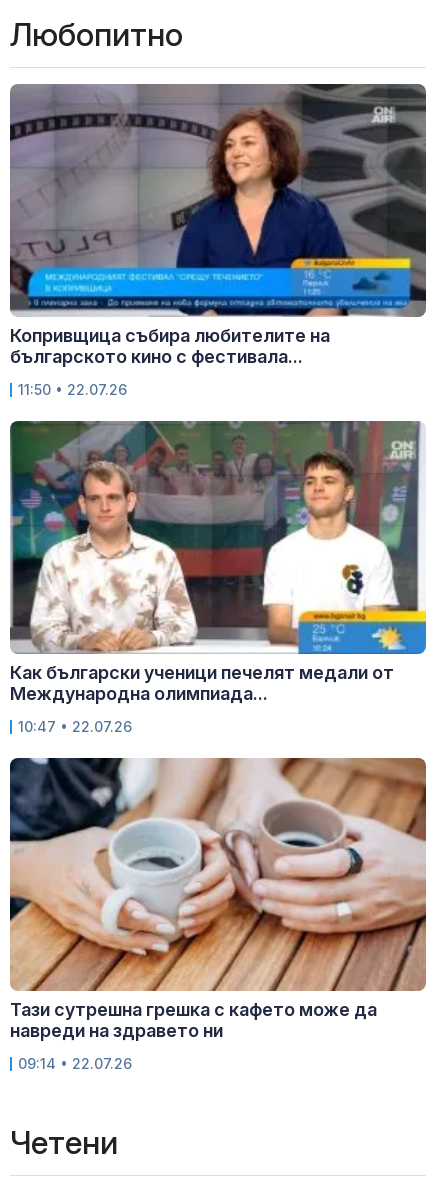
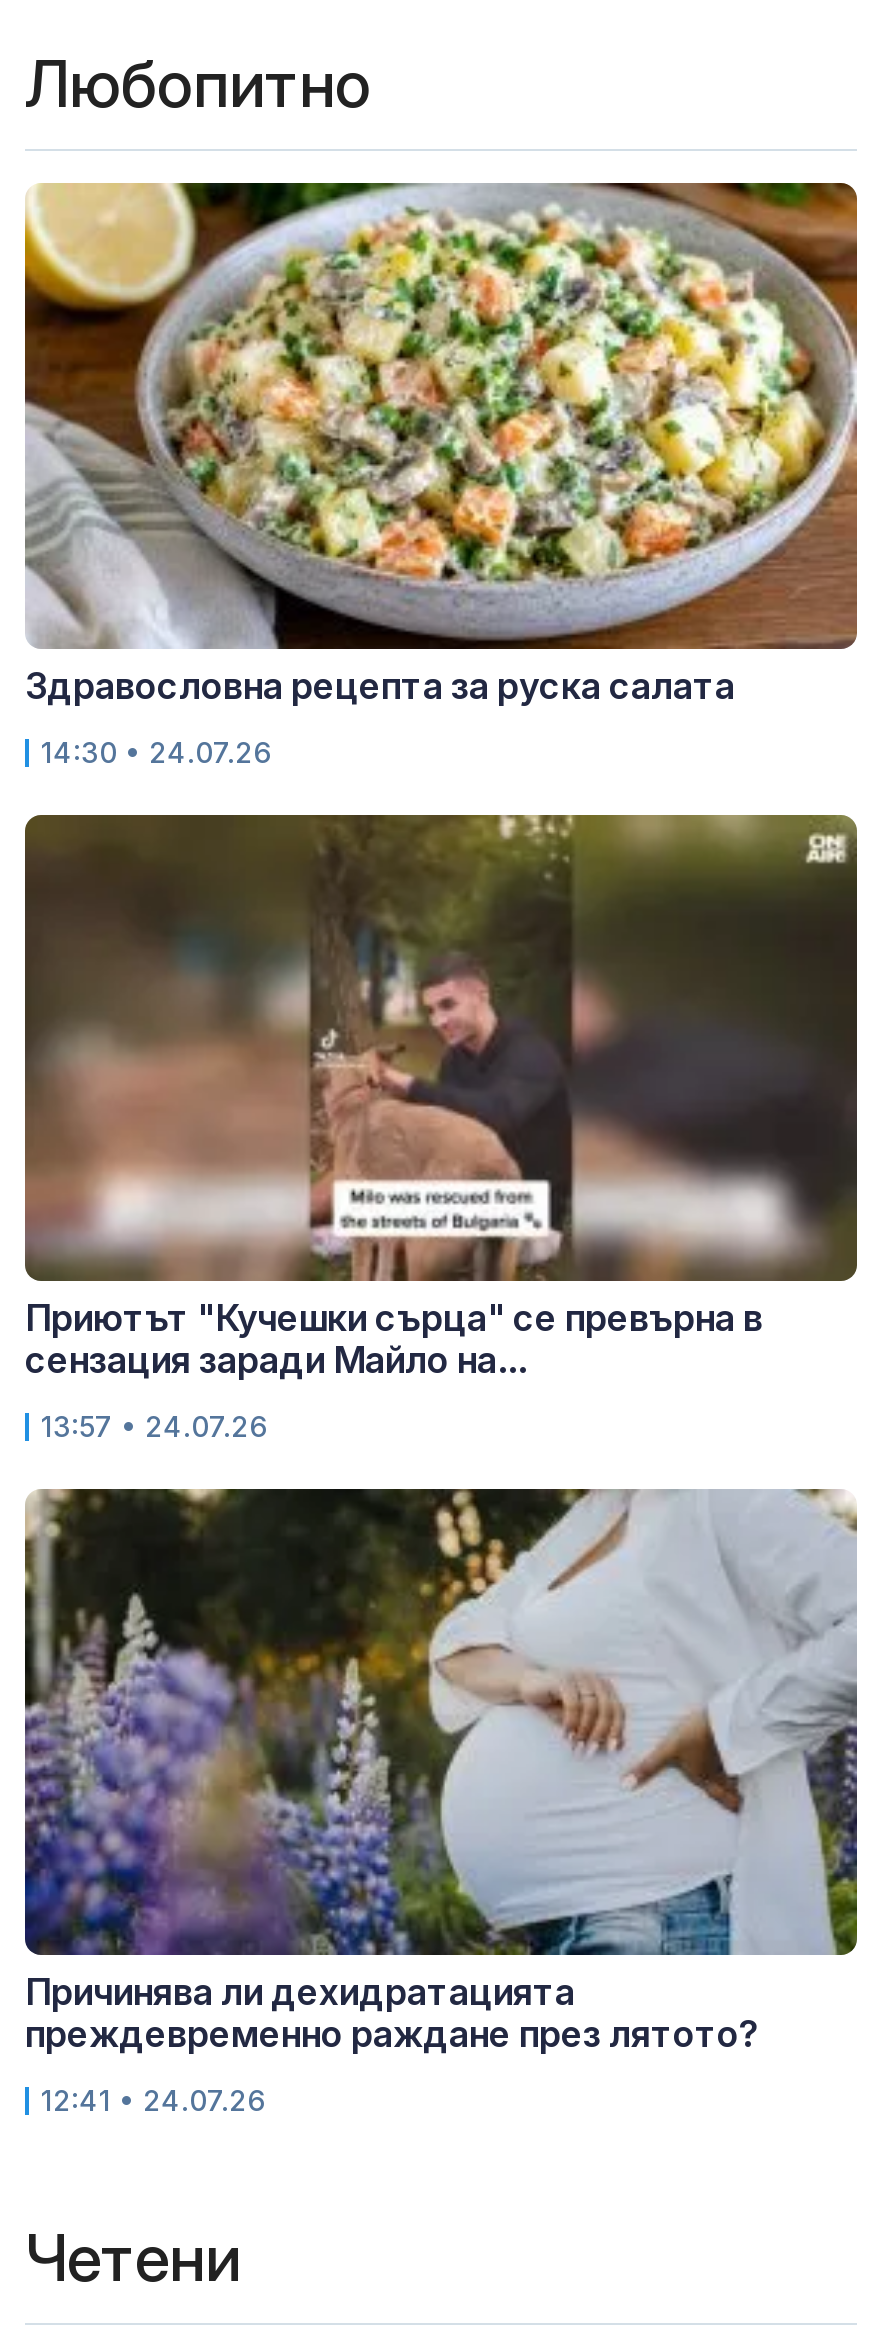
[9,83,427,367] [image] | Копривщица събира любителите на | българското кино с фестивала... -> [23,181,859,707] [image] | Здравословна рецепта за руска салата
[18,381,127,398] 11:50 • 22.07.26 -> [41,735,271,769] 14:30 • 24.07.26
[10,420,427,704] [image] | Как български ученици печелят медали от | Международна олимпиада... -> [25,815,859,1381] [image] | Приютът "Кучешки сърца" се превърна в | сензация заради Майло на...
[18,718,132,735] 10:47 • 22.07.26 -> [41,1409,267,1443] 13:57 • 24.07.26
[10,757,427,1041] [image] | Тази сутрешна грешка с кафето може да | навреди на здравето ни -> [23,1487,859,2055] [image] | Причинява ли дехидратацията | преждевременно раждане през лятото?
[18,1055,132,1072] 09:14 • 22.07.26 -> [41,2083,265,2117] 12:41 • 24.07.26

